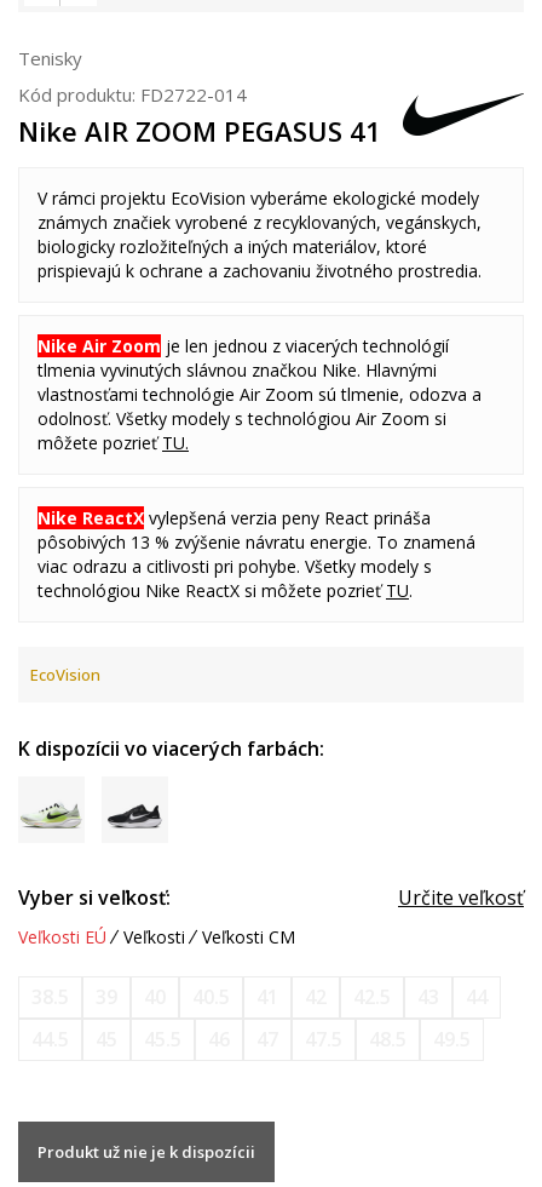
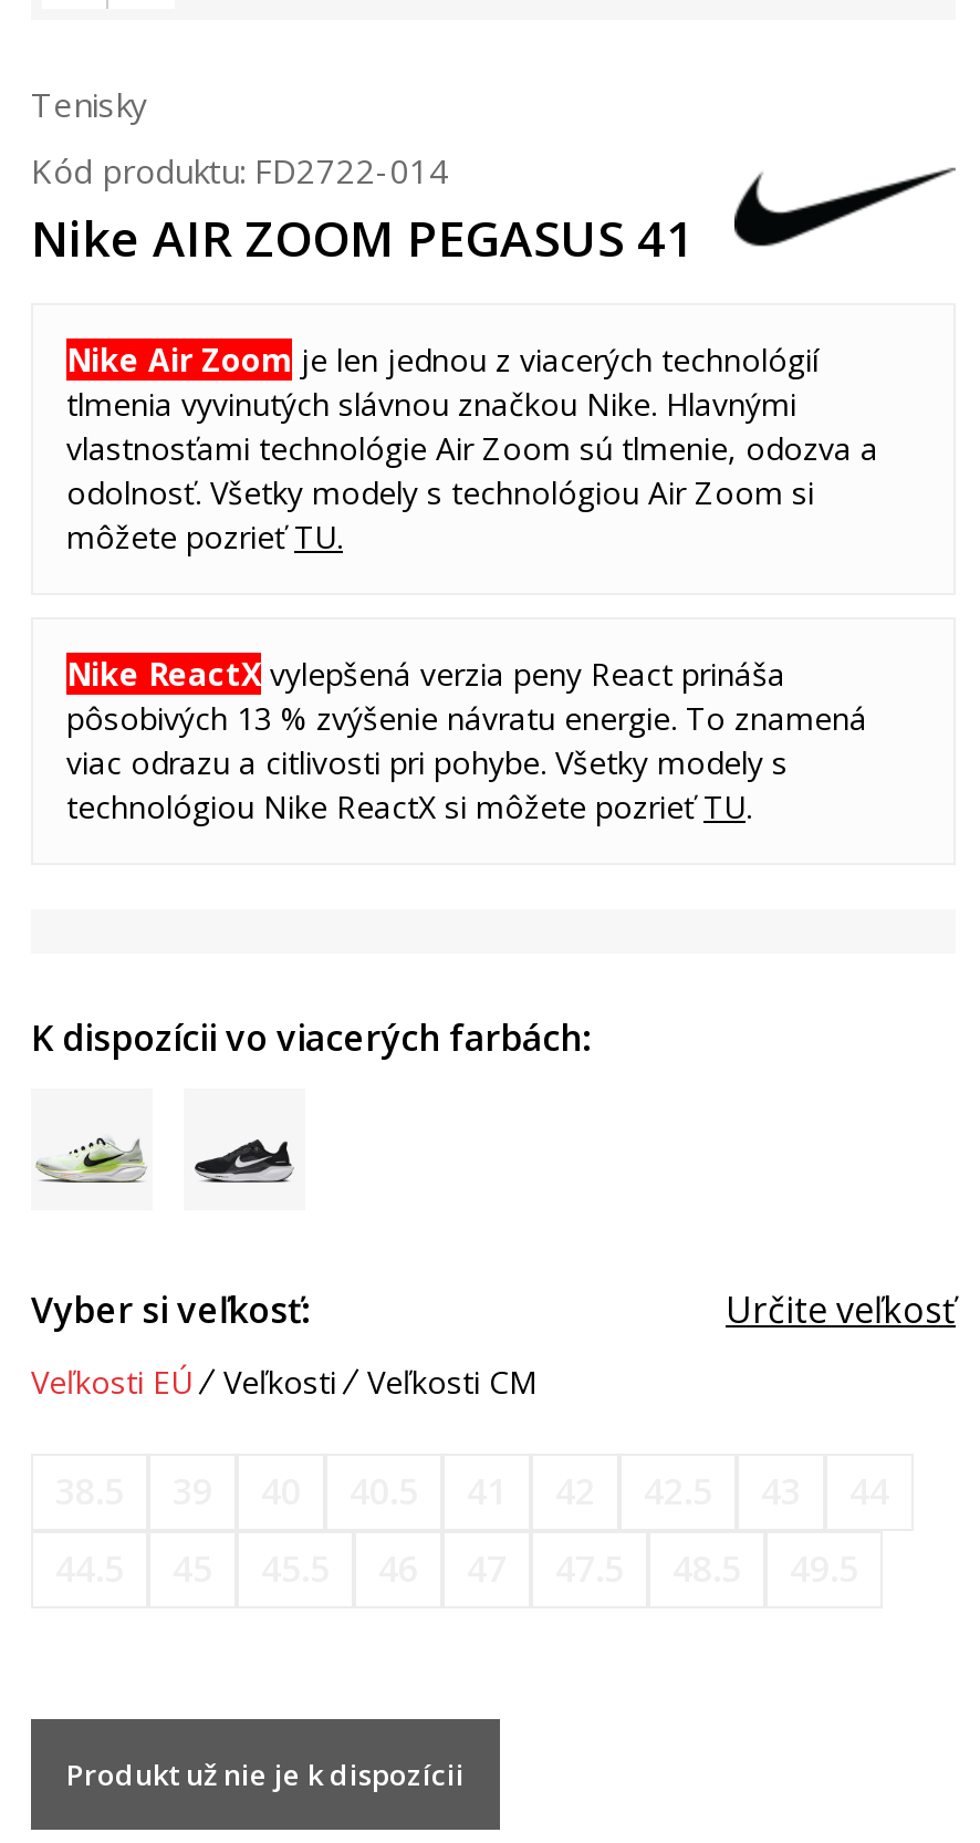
[38,187,482,282] V rámci projektu EcoVision vyberáme ekologické modely | známych značiek vyrobené z recyklovaných, vegánskych, | biologicky rozložiteľných a iných materiálov, ktoré | prispievajú k ochrane a zachovaniu životného prostredia. -> none
[30,664,100,686] EcoVision -> none

